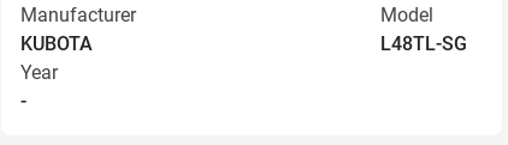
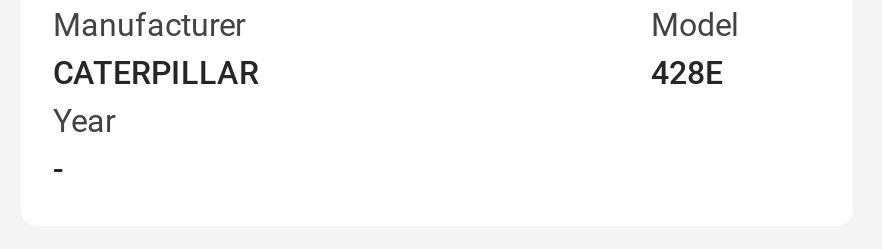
[20,32,93,55] KUBOTA -> [53,54,259,92] CATERPILLAR
[380,32,467,55] L48TL-SG -> [651,54,723,92] 428E

